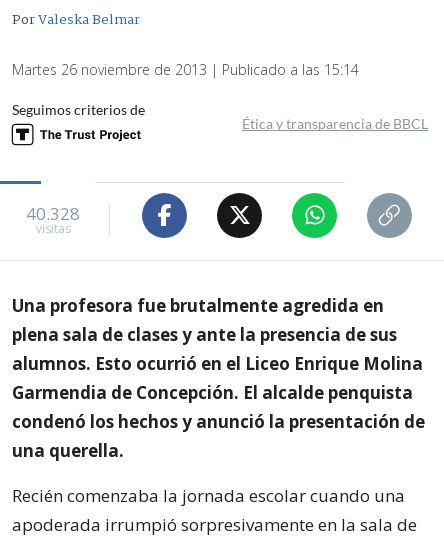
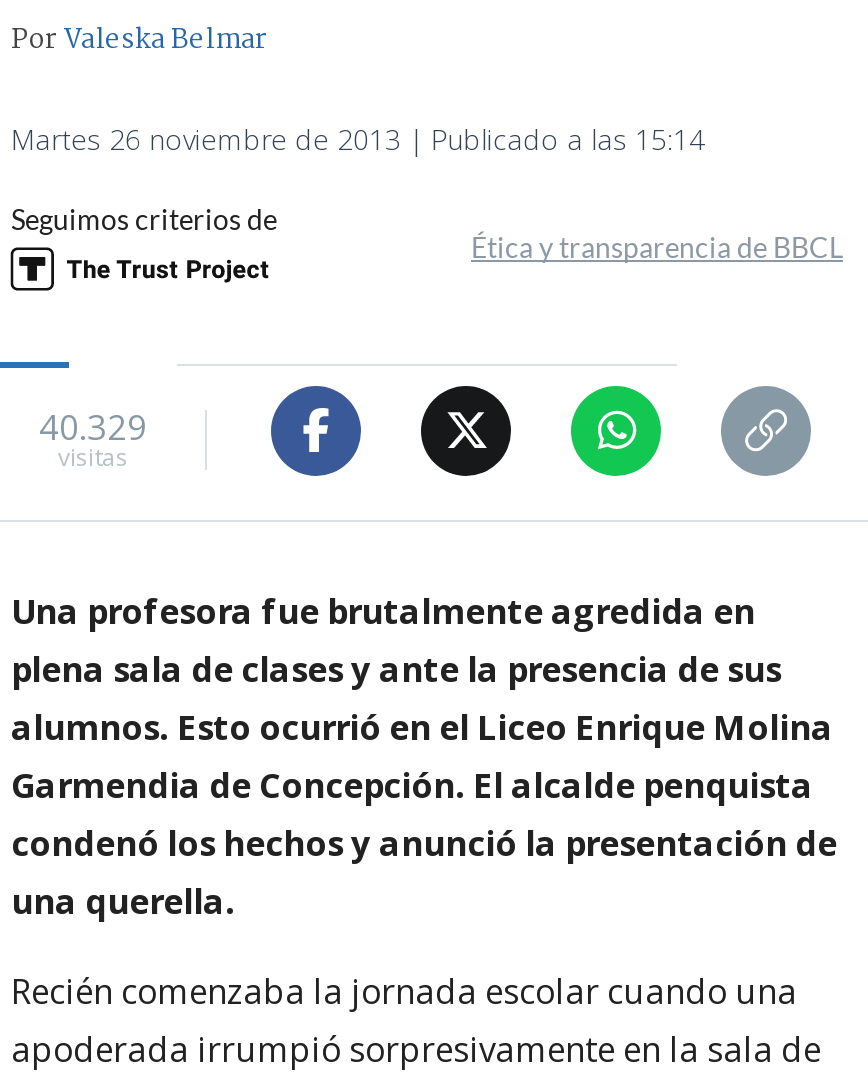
[26,202,80,225] 40.328 -> [39,405,147,451] 40.329

